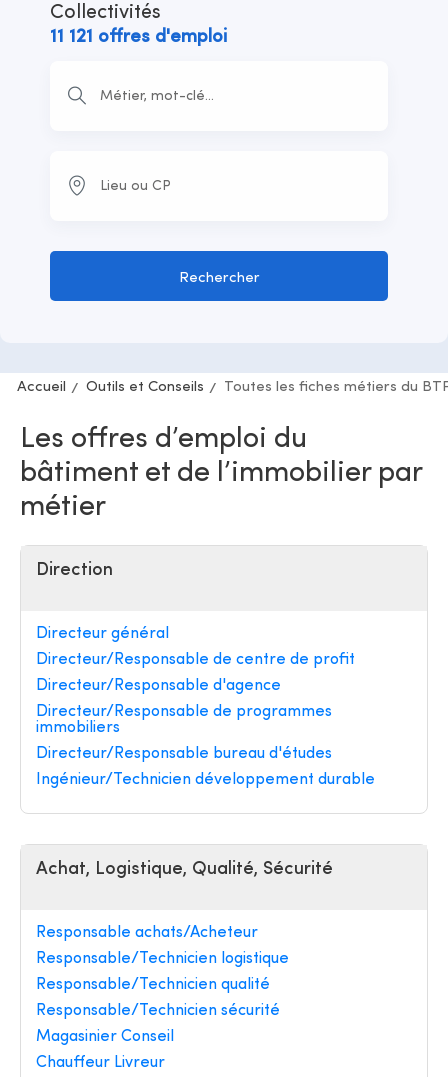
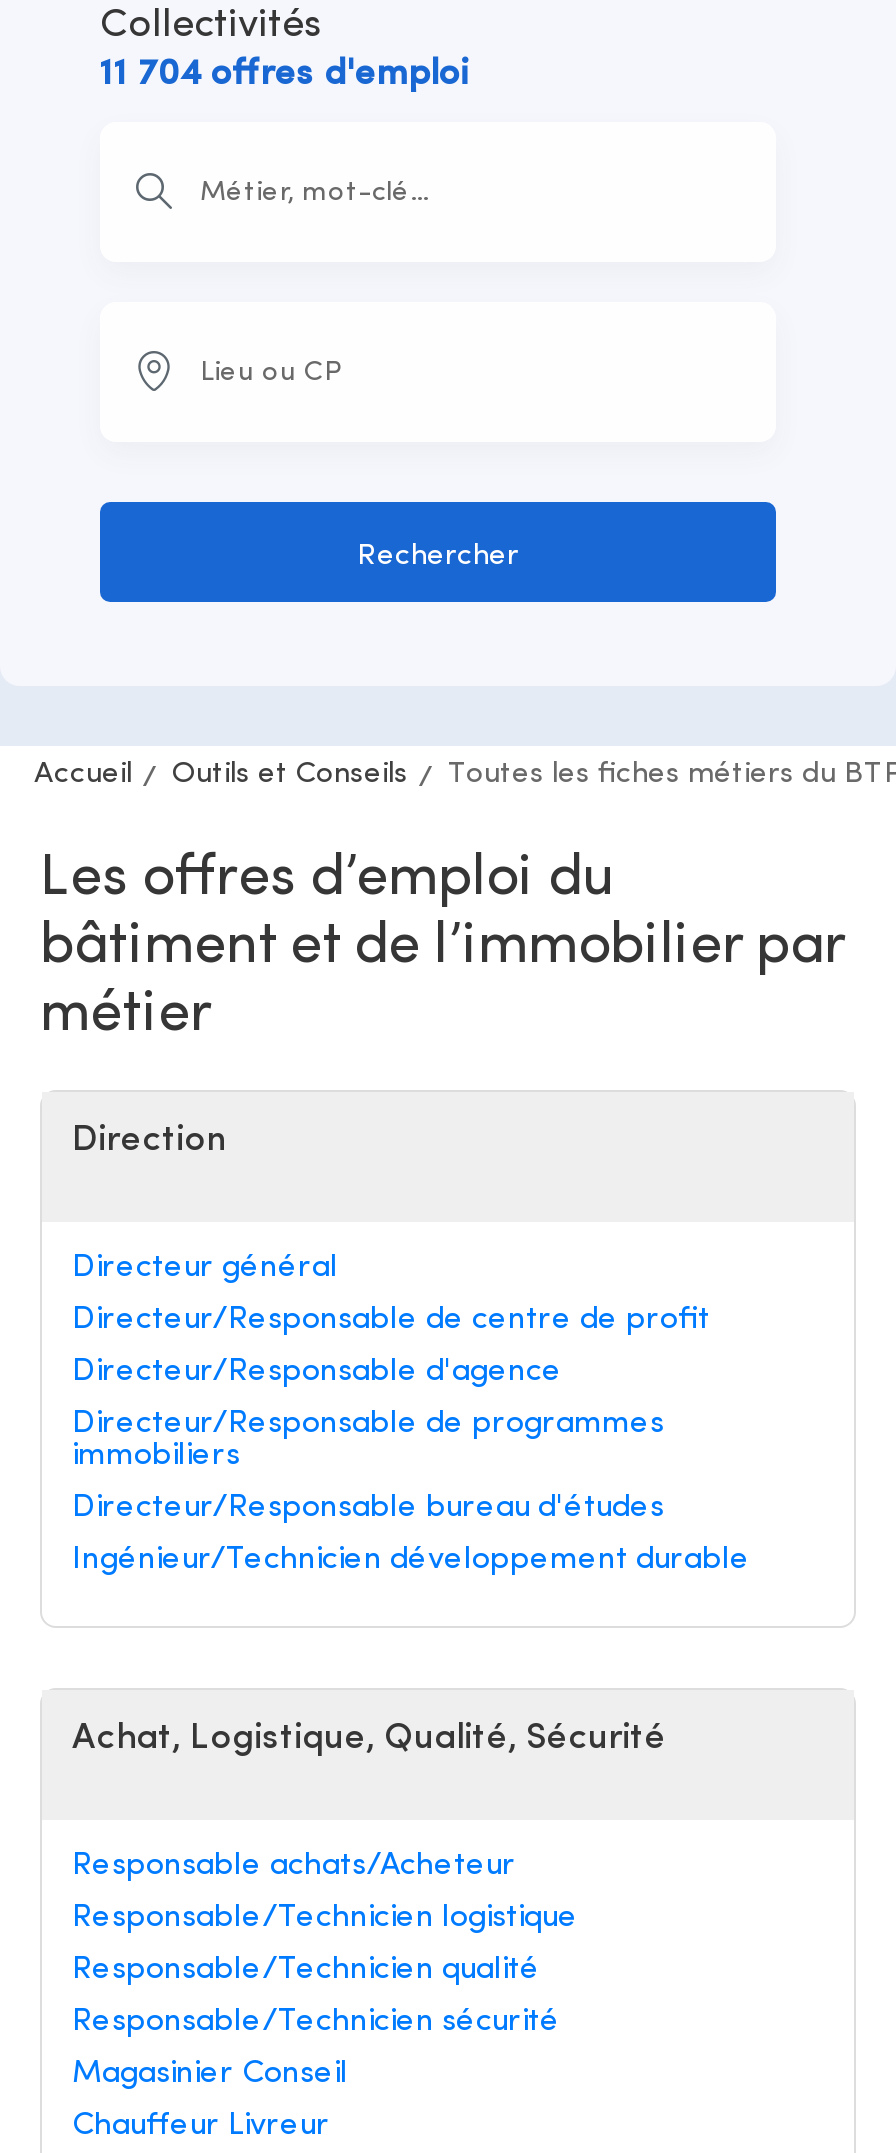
[50,28,227,47] 11 121 offres d'emploi -> [100,56,468,94] 11 704 offres d'emploi

